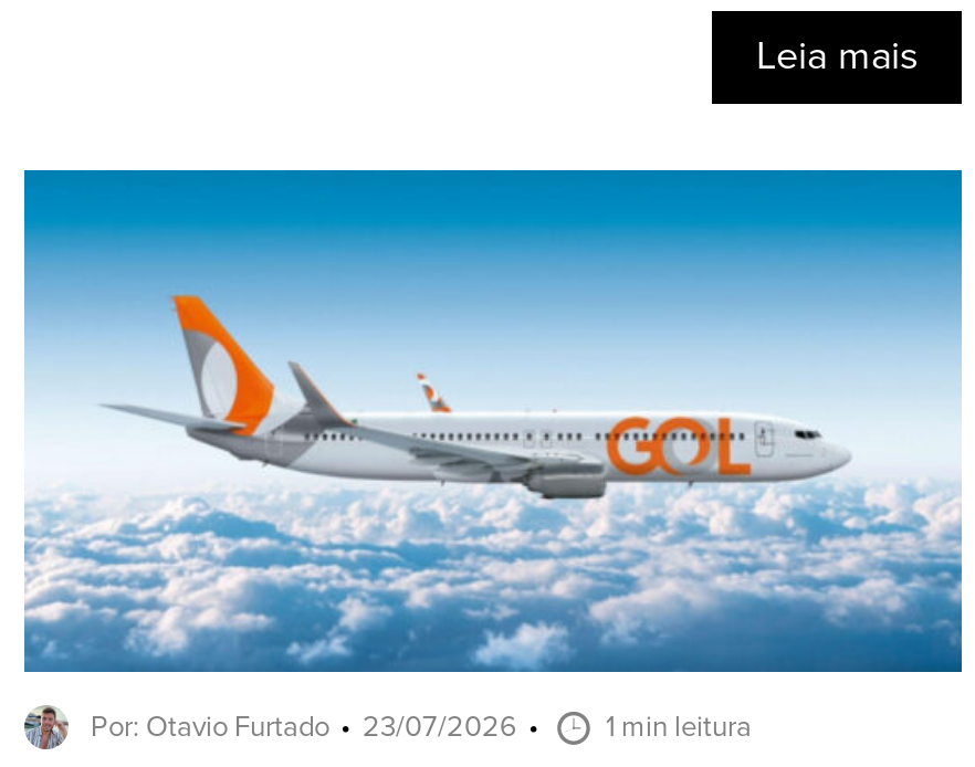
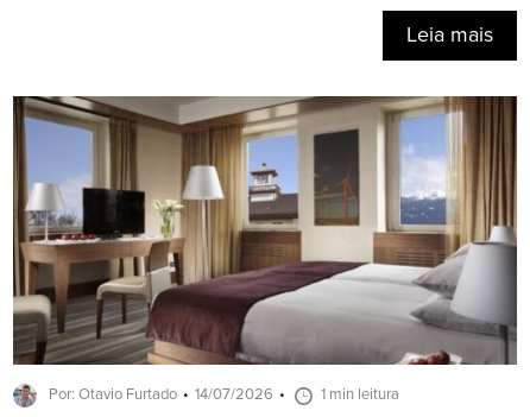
[22,167,964,744] [image] | Por: Otavio Furtado 23/07/2026 -> [12,95,518,404] [image] | Por: Otavio Furtado 14/07/2026

